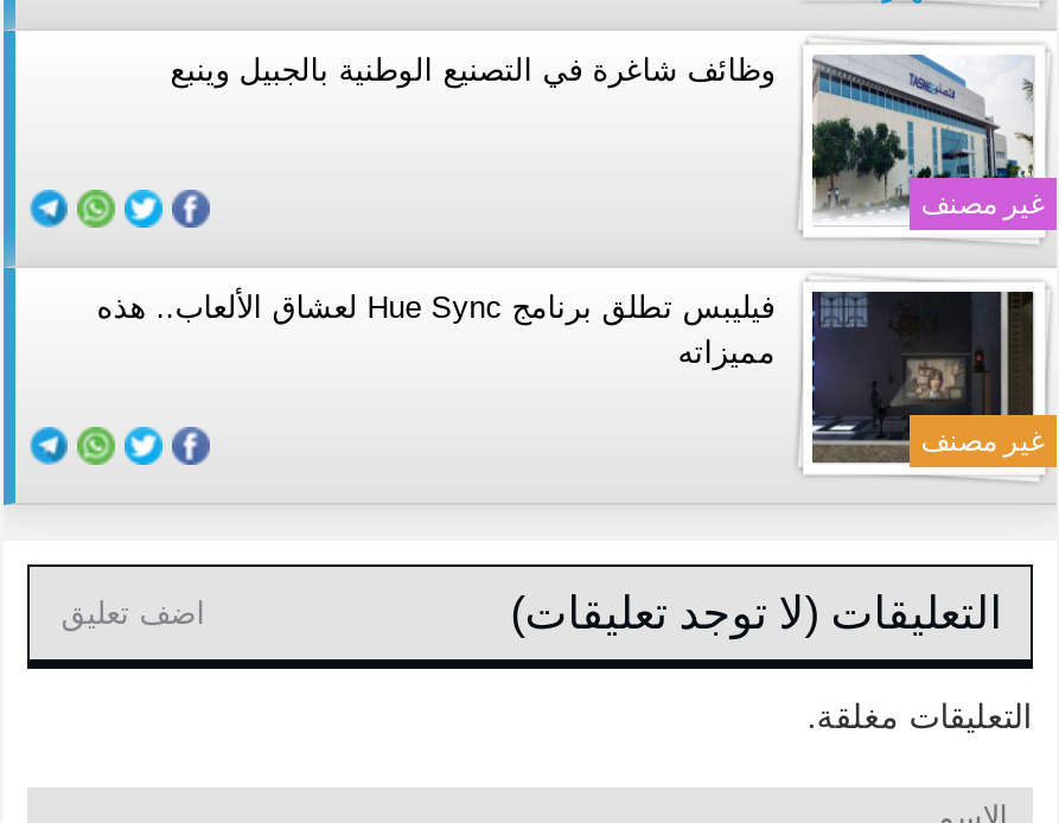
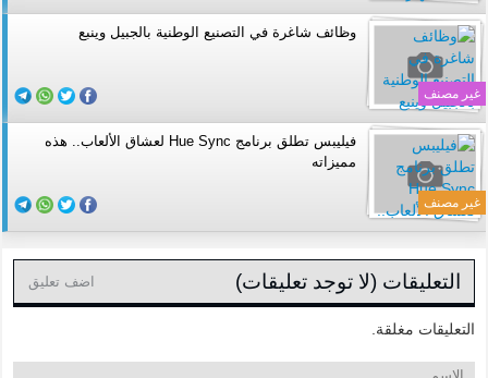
[810,55,1035,240] [image] -> [374,25,475,111] [image]
[810,289,1035,477] [image] -> [374,134,476,220] [image]

